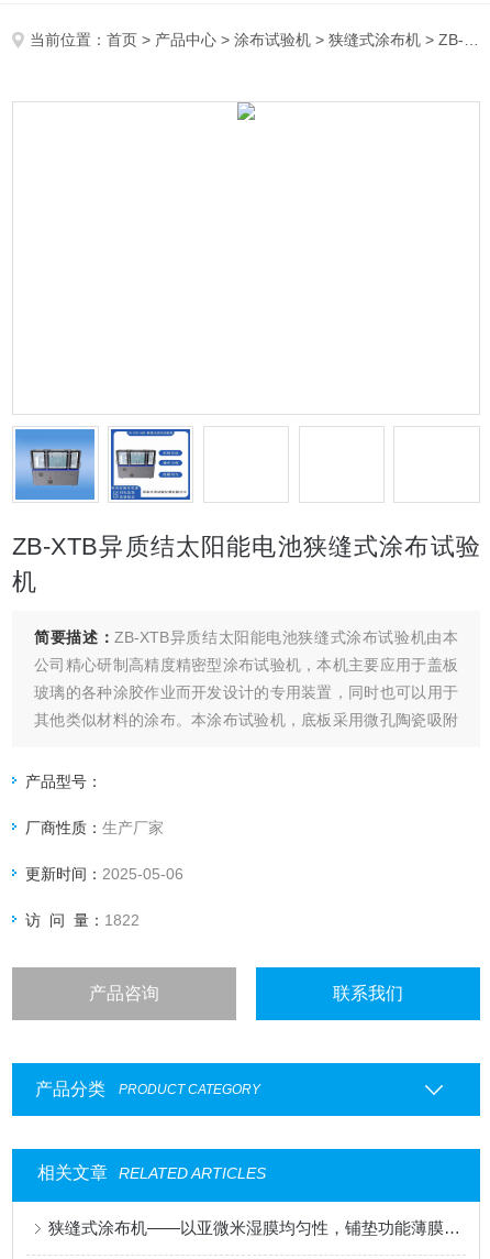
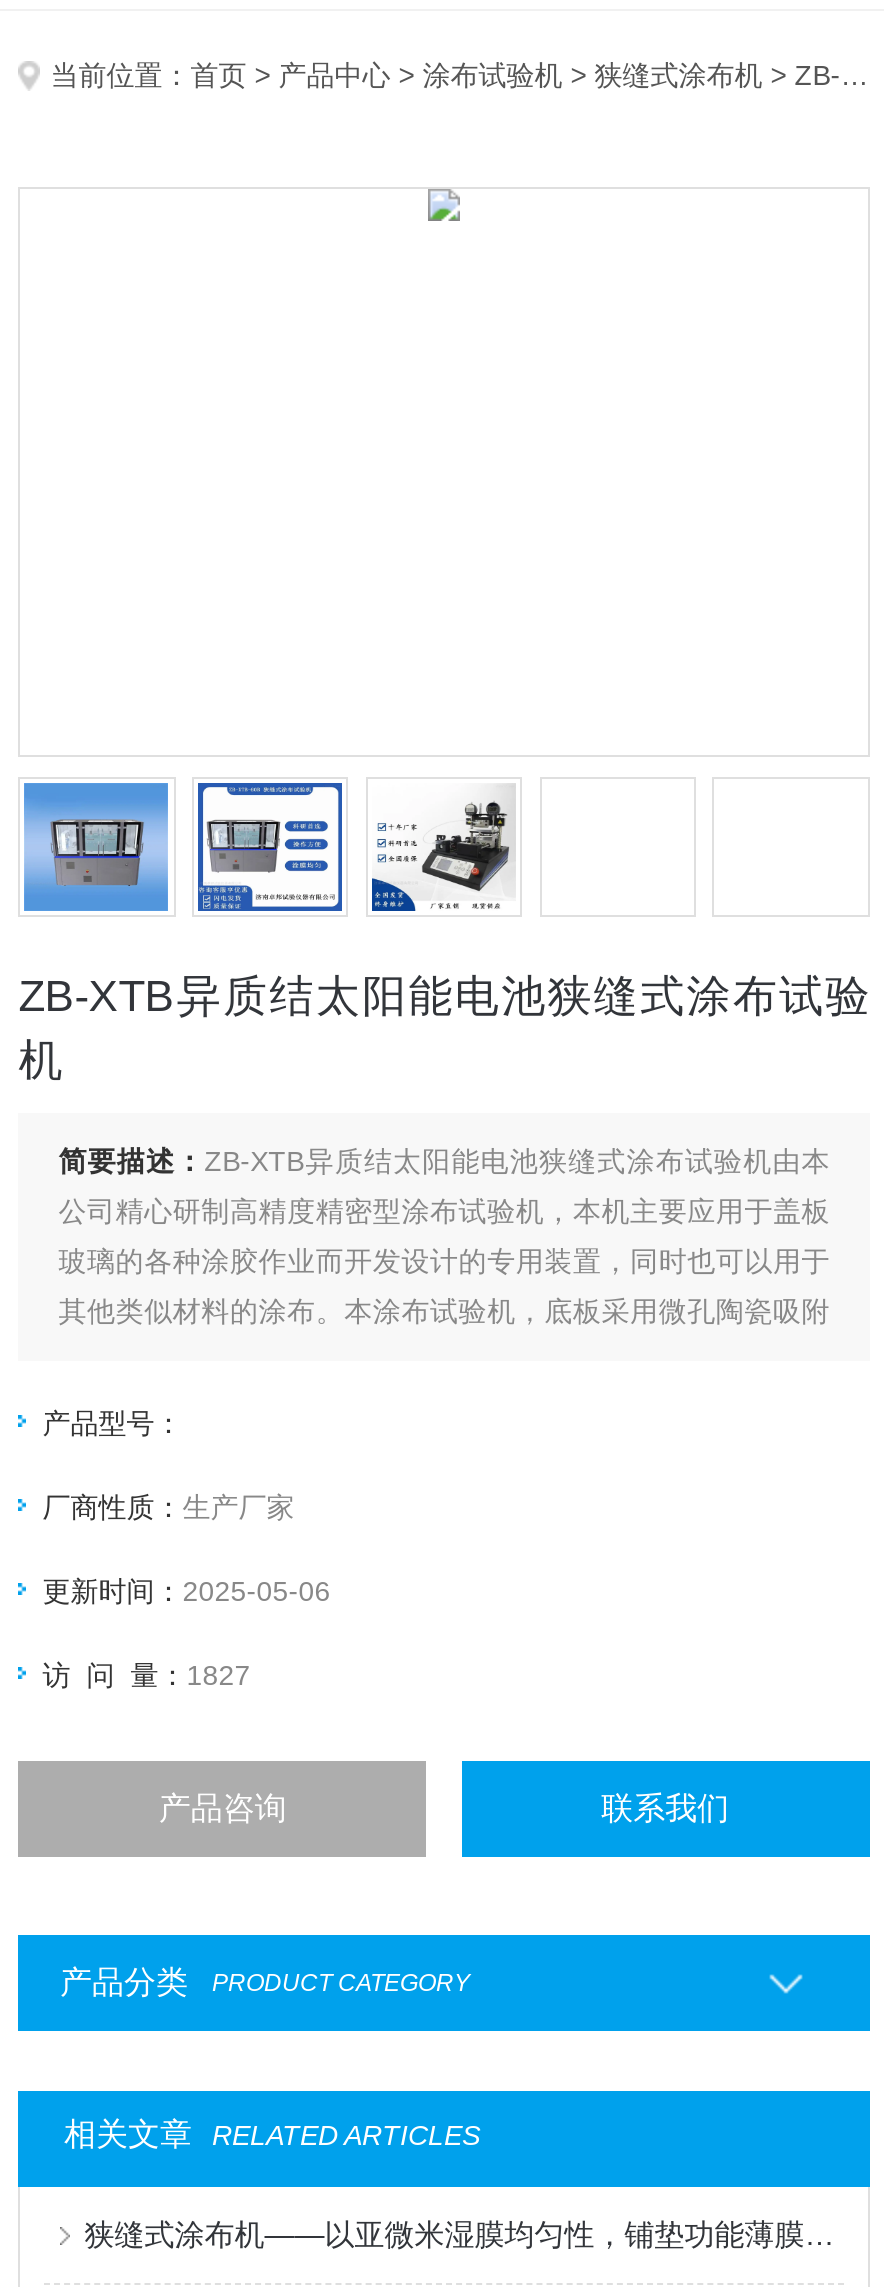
none -> [370,785,514,913] [image]
[25,911,140,929] 访 问 量：1822 -> [42,1659,250,1691] 访 问 量：1827

